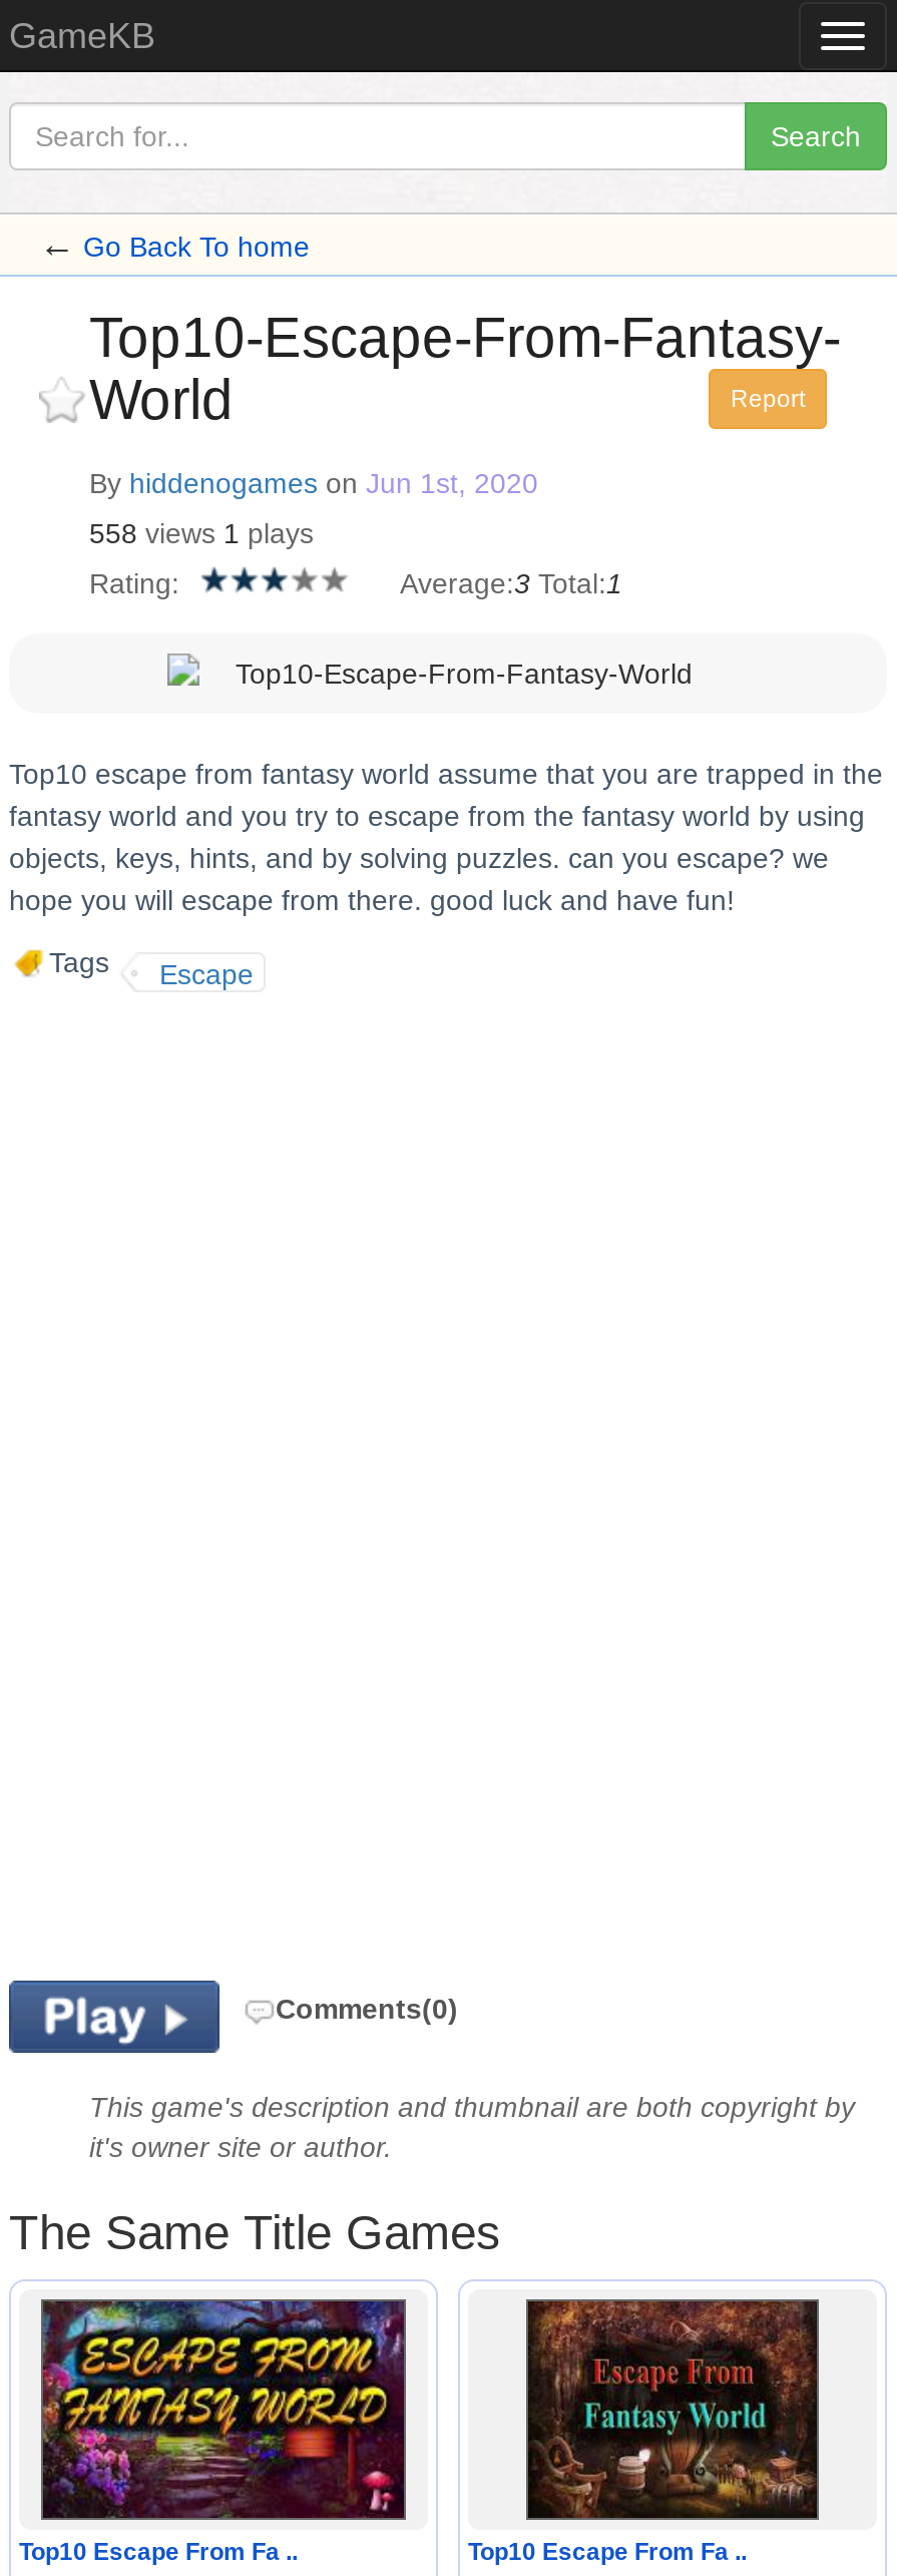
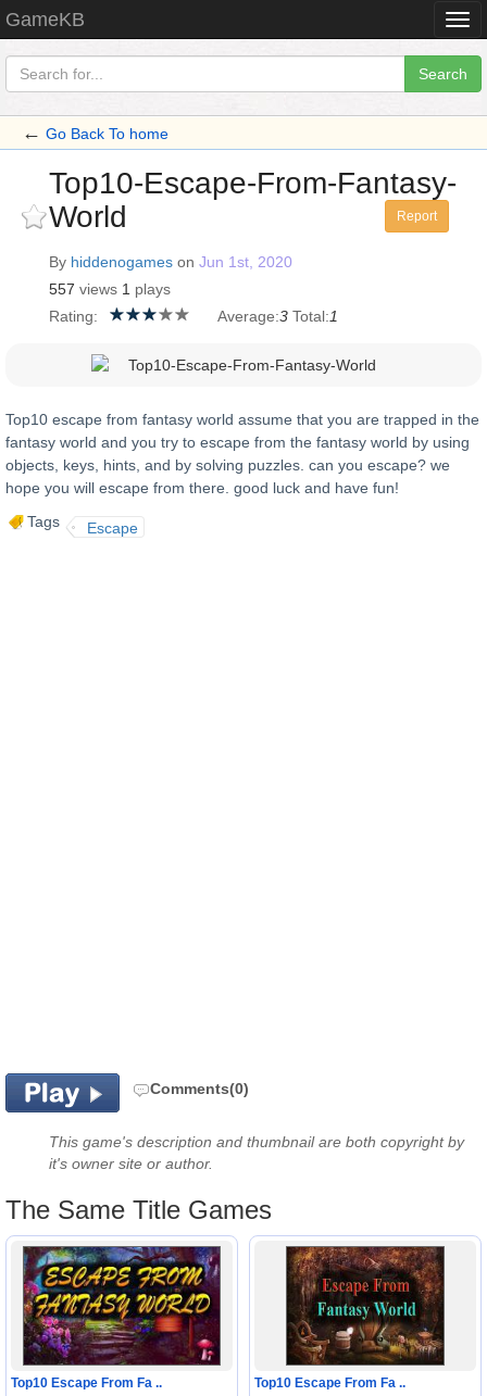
[89,517,314,549] 558 views 1 plays -> [49,280,171,298] 557 views 1 plays

